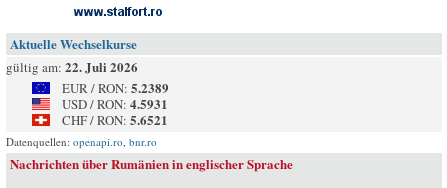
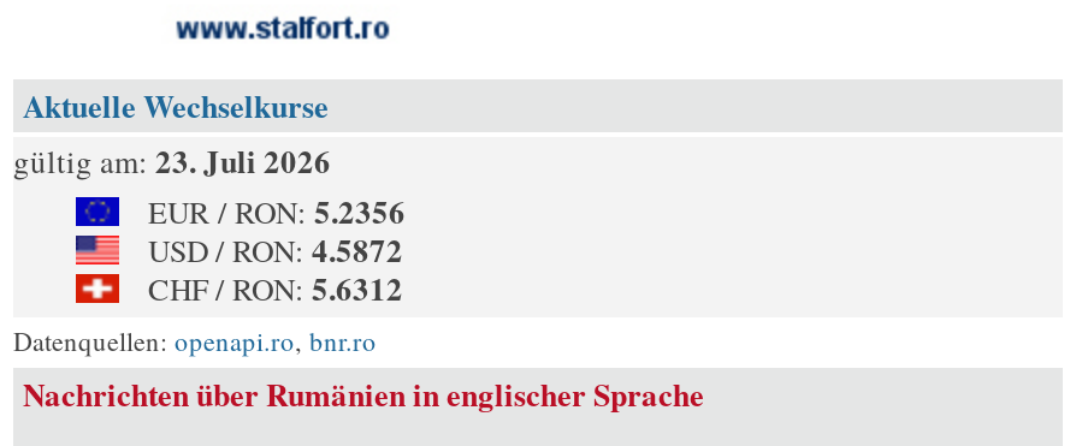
[6,57,138,76] gültig am: 22. Juli 2026 -> [13,137,331,183] gültig am: 23. Juli 2026
[62,78,169,97] EUR / RON: 5.2389 -> [148,188,406,233] EUR / RON: 5.2356
[62,94,168,113] USD / RON: 4.5931 -> [148,226,403,272] USD / RON: 4.5872
[62,110,168,129] CHF / RON: 5.6521 -> [148,264,403,310] CHF / RON: 5.6312

